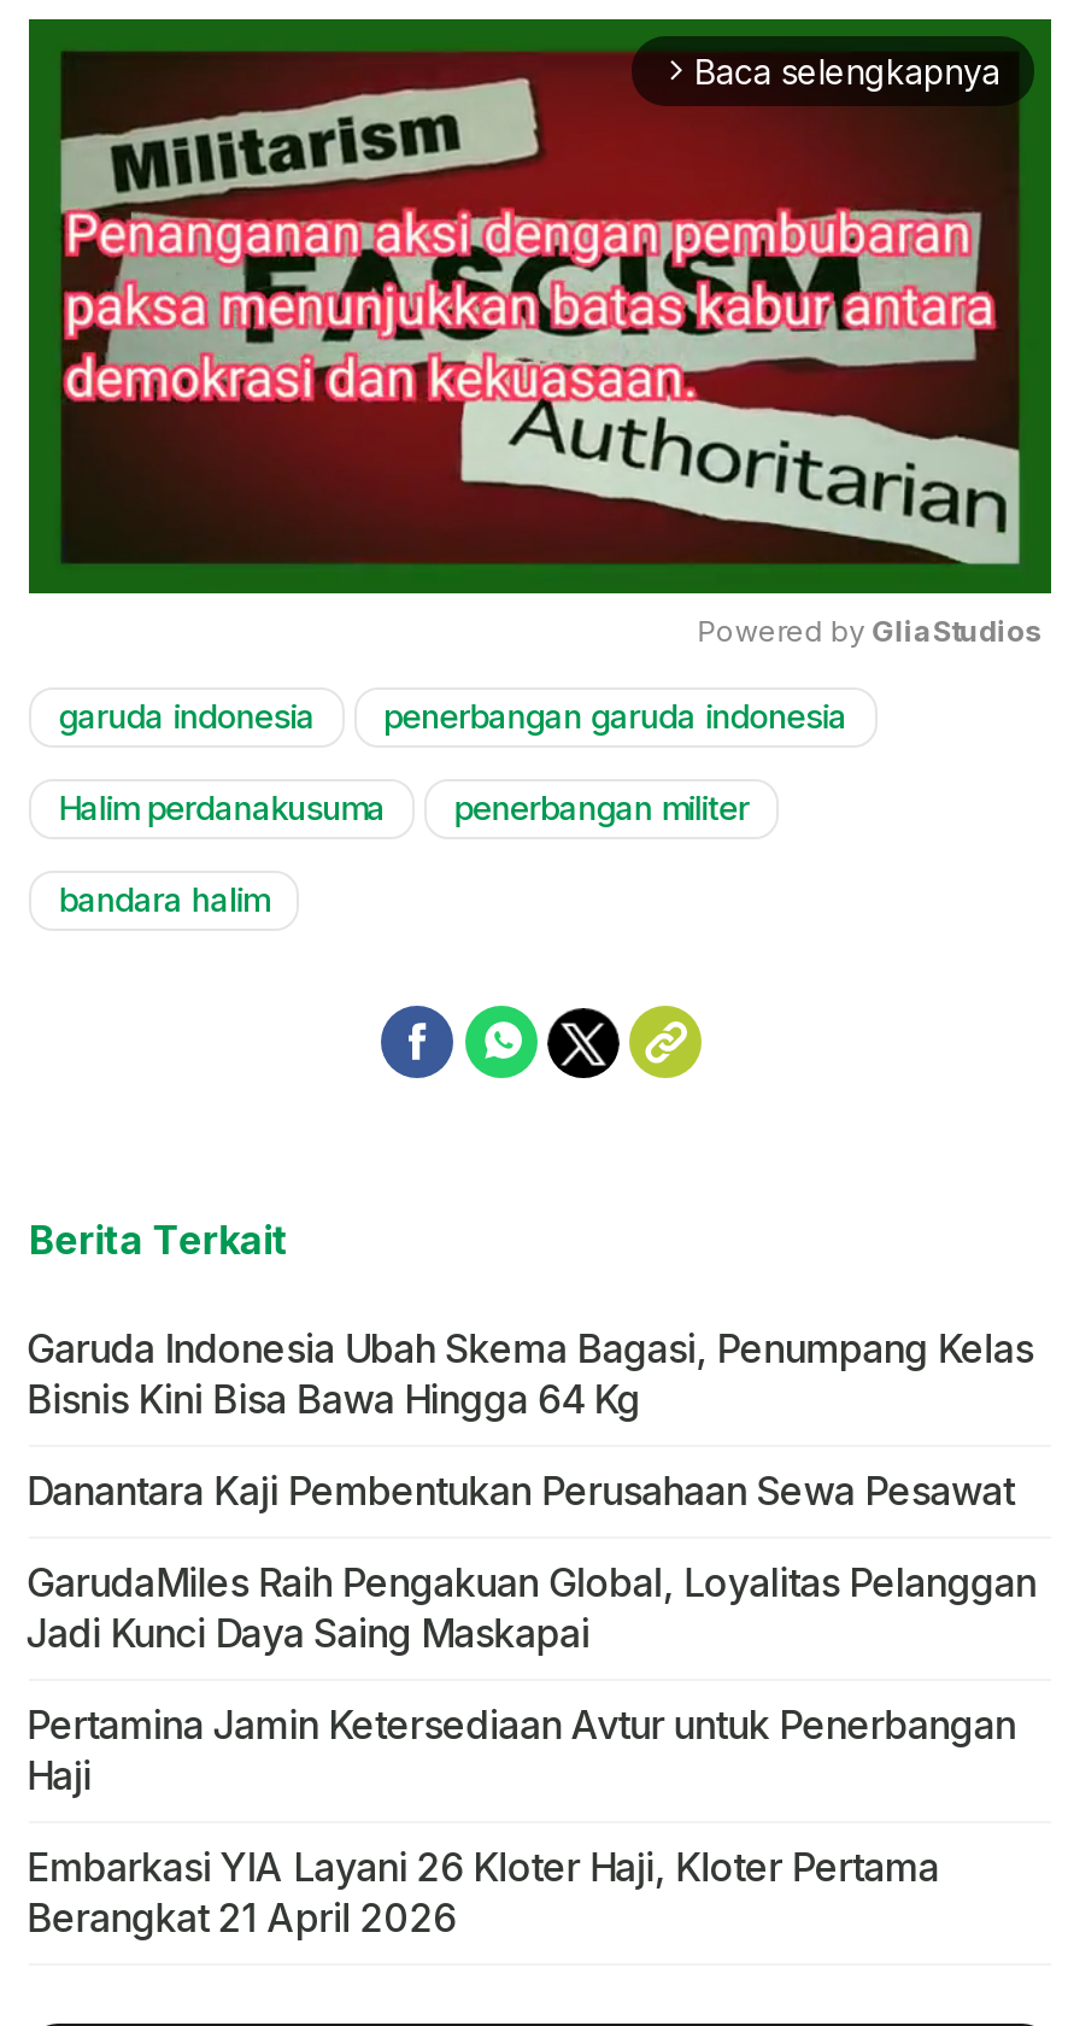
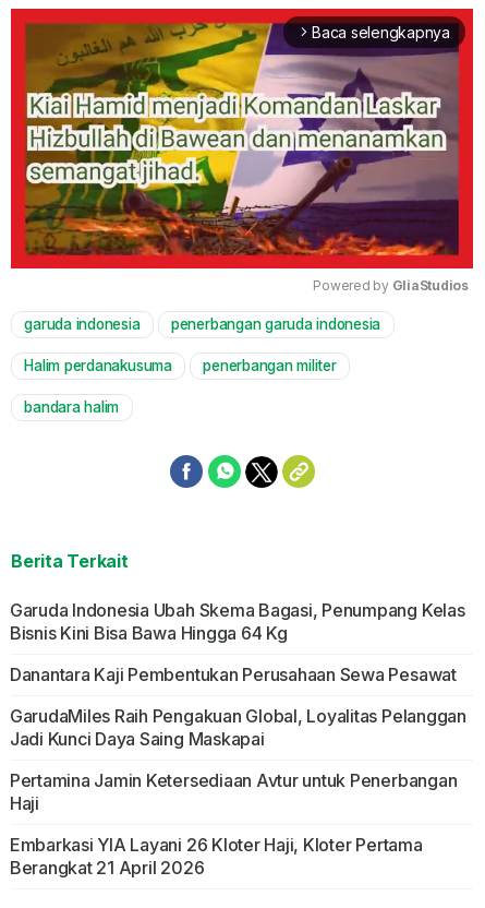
[27,17,1054,596] [image] -> [10,8,474,270] [image]

